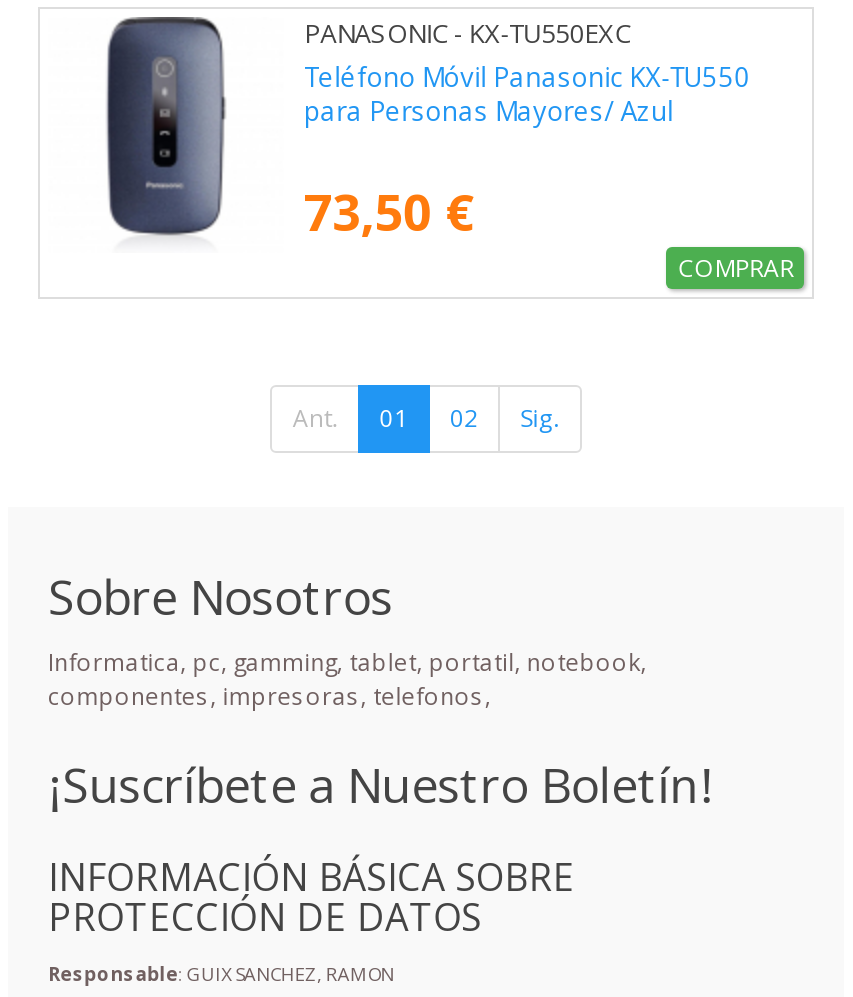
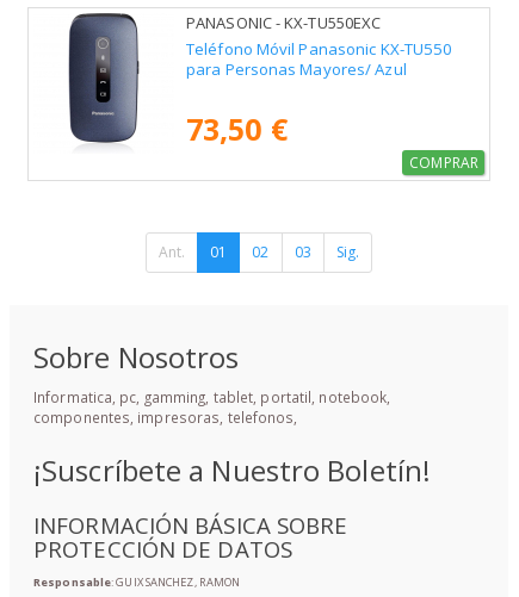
none -> [294,241,311,262] 03

